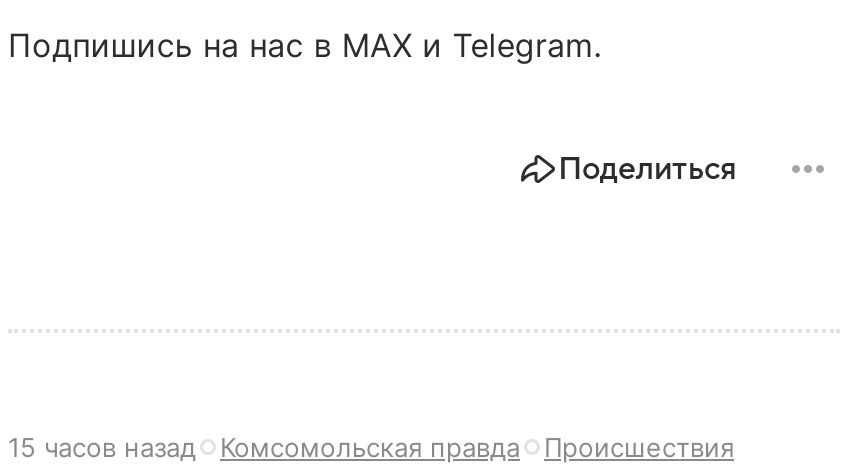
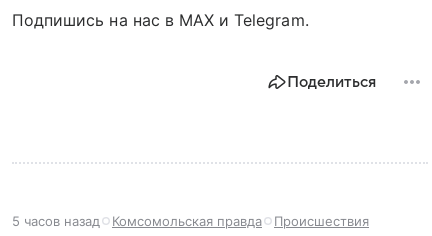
[8,432,734,464] 15 часов назад Комсомольская правда Происшествия -> [12,213,369,229] 5 часов назад Комсомольская правда Происшествия

